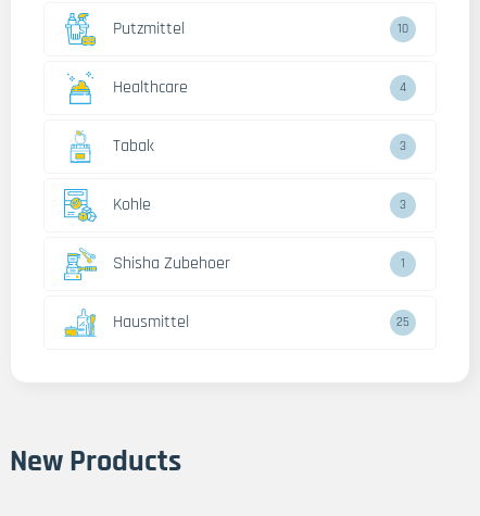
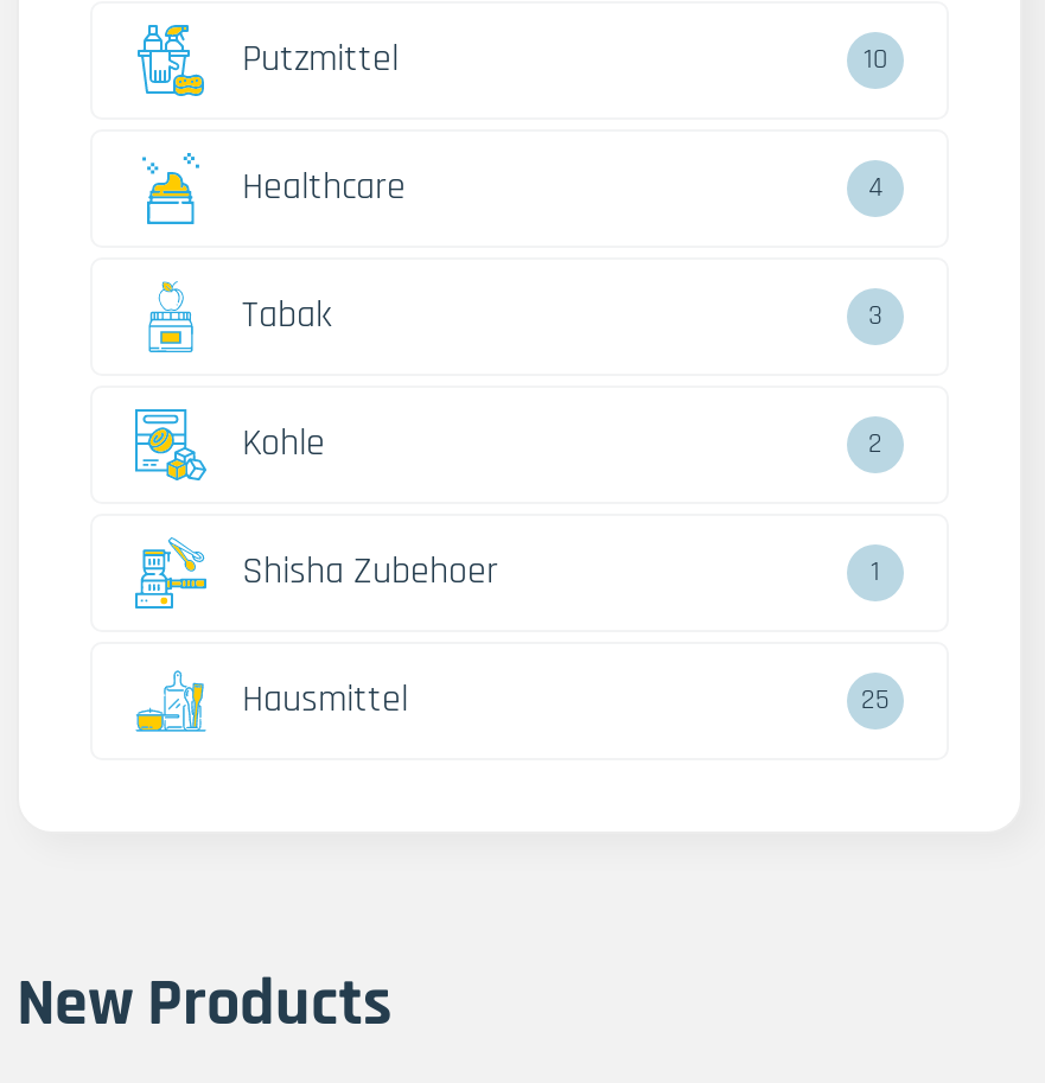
[400,197,406,213] 3 -> [868,426,882,461] 2

